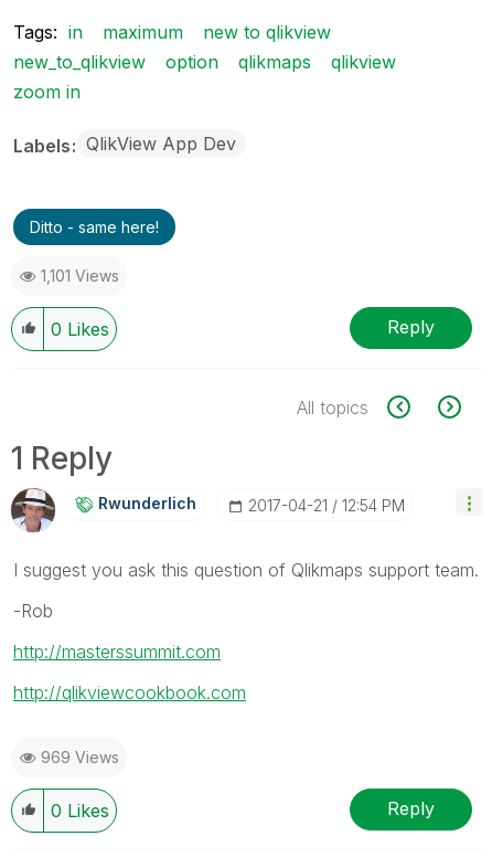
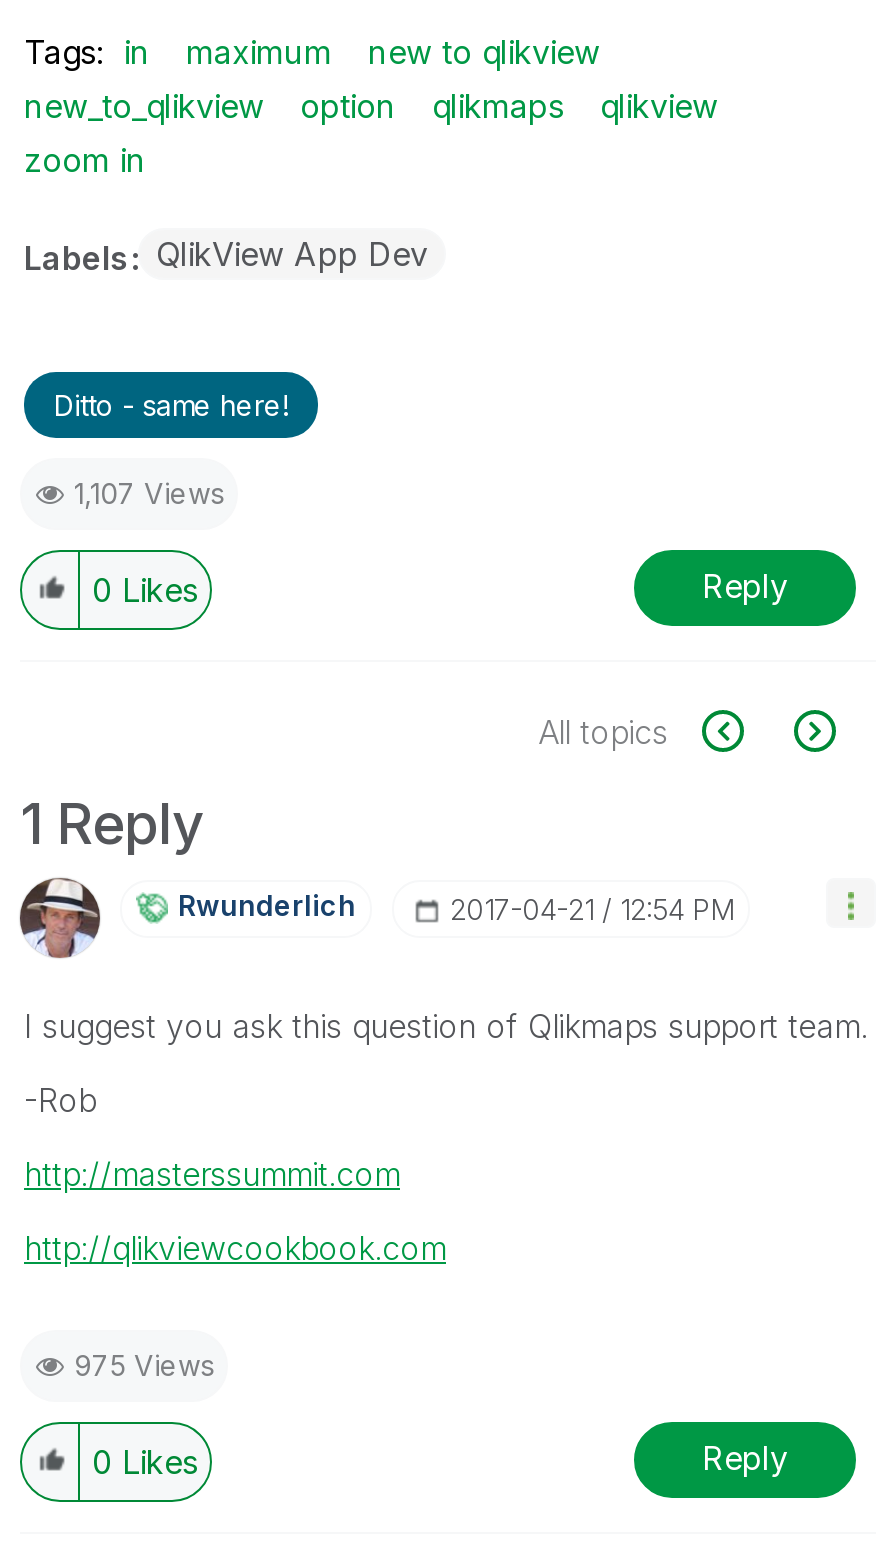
[41,266,119,284] 1,101 Views -> [74,475,224,509] 1,107 Views
[41,747,119,766] 969 Views -> [74,1347,214,1381] 975 Views

